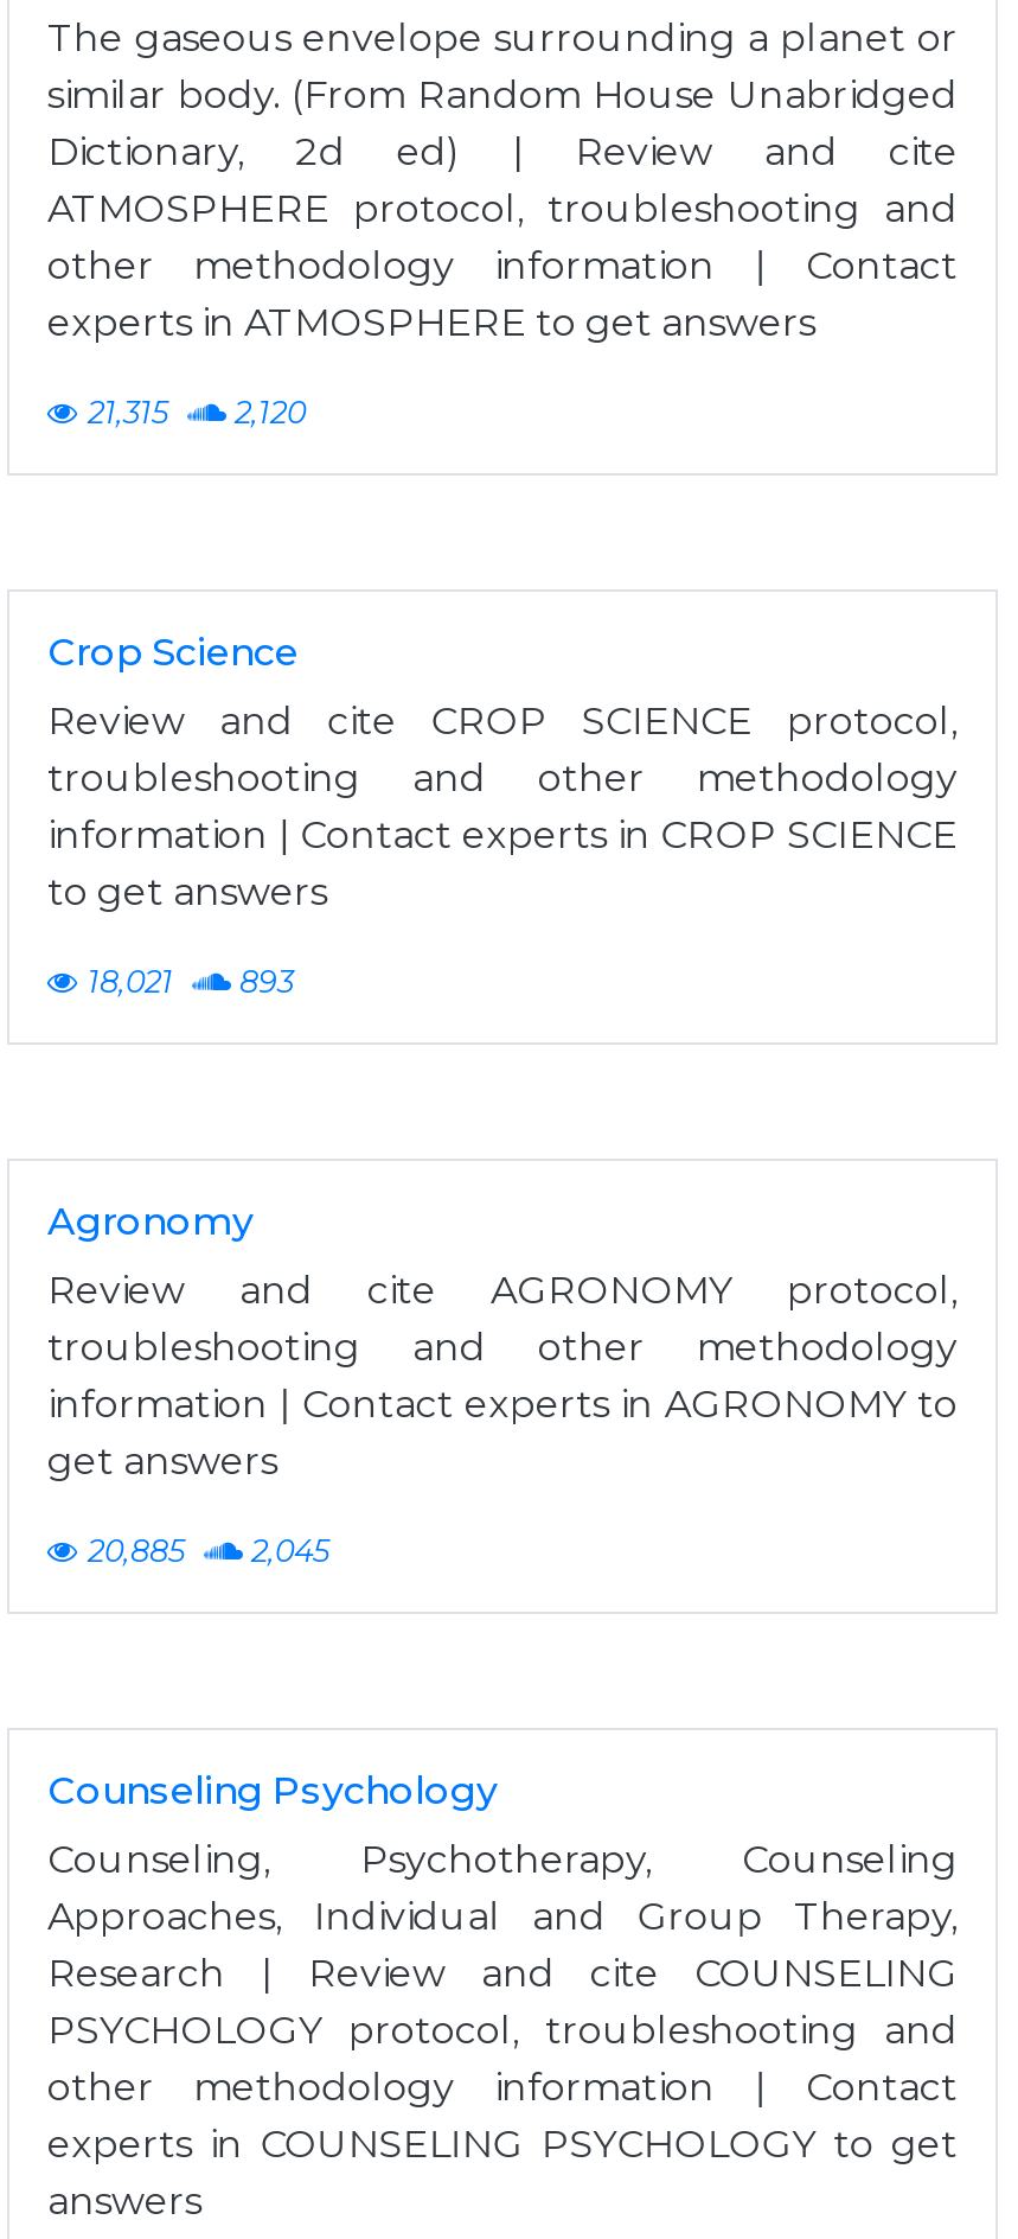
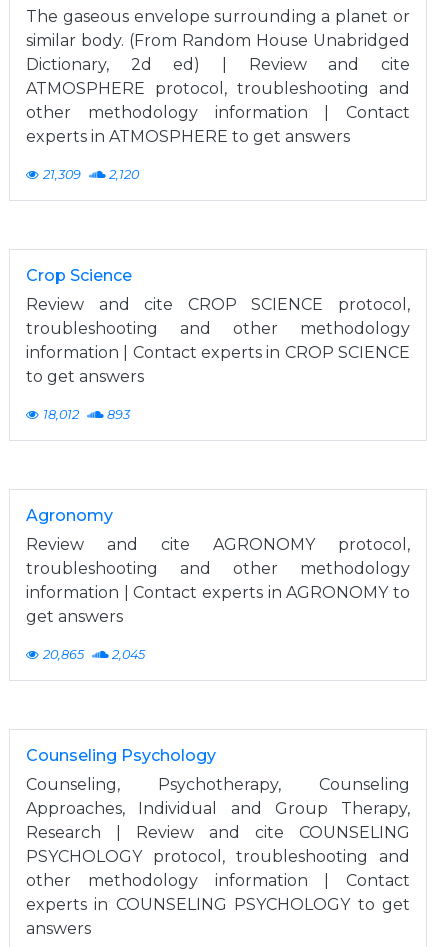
[88,394,306,430] 21,315 2,120 -> [43,167,139,182] 21,309 2,120
[88,963,294,999] 18,021 893 -> [43,407,130,422] 18,012 893
[88,1533,329,1568] 20,885 2,045 -> [43,647,145,662] 20,865 2,045

